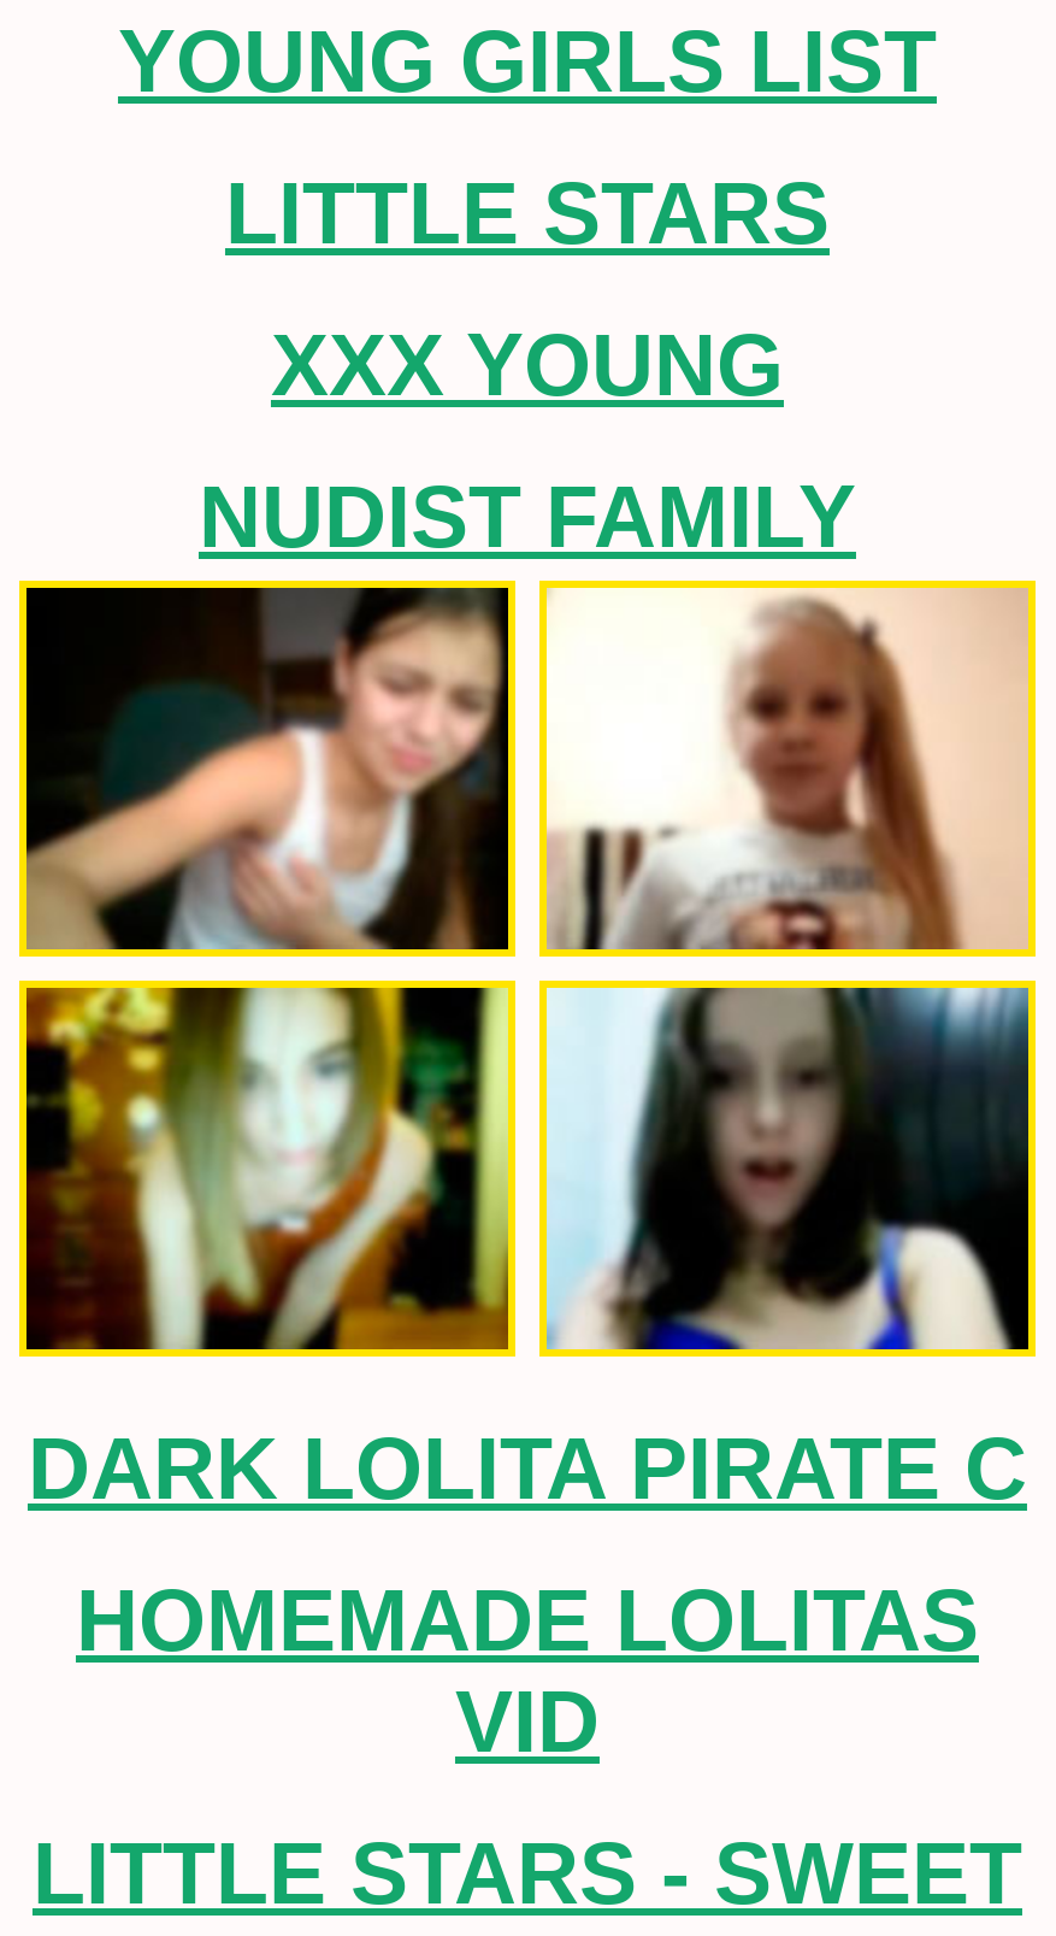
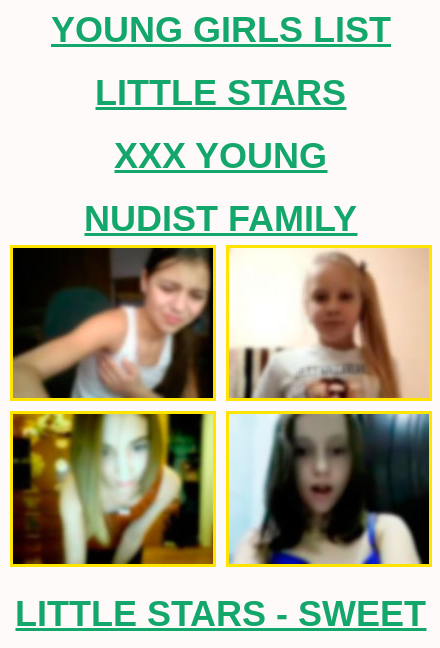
[28,1420,1027,1772] DARK LOLITA PIRATE C | HOMEMADE LOLITAS | VID -> none

